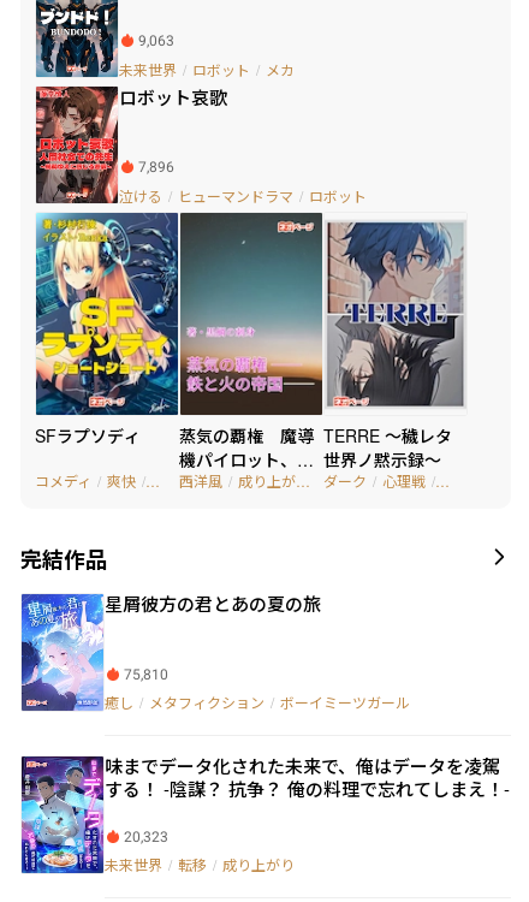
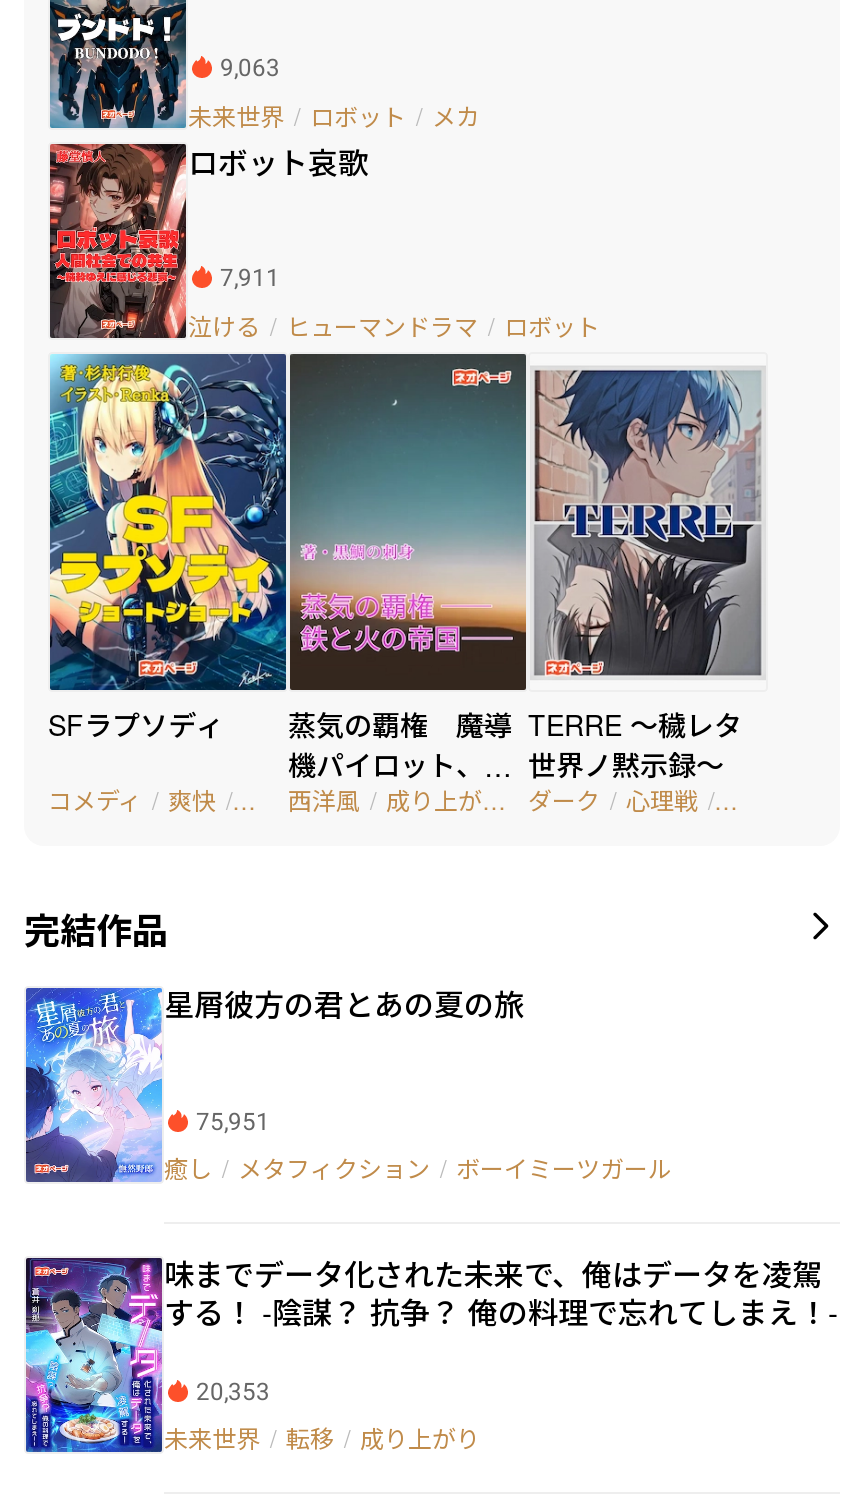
[138,159,174,176] 7,896 -> [220,265,280,293] 7,911
[124,666,168,683] 75,810 -> [196,1108,270,1136] 75,951
[124,829,168,845] 20,323 -> [196,1378,270,1406] 20,353

